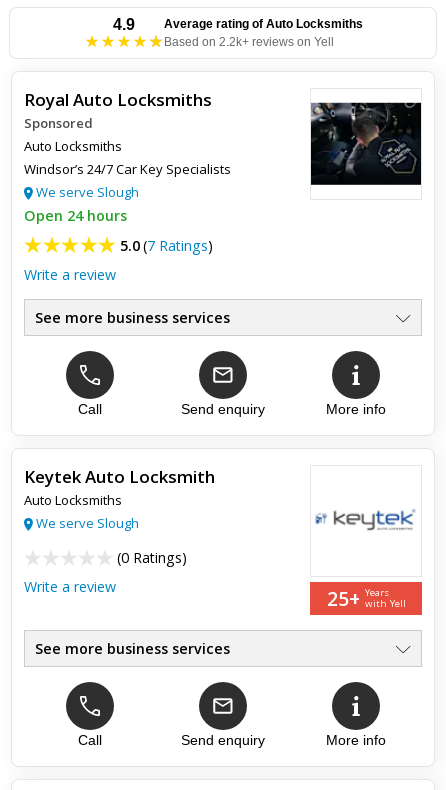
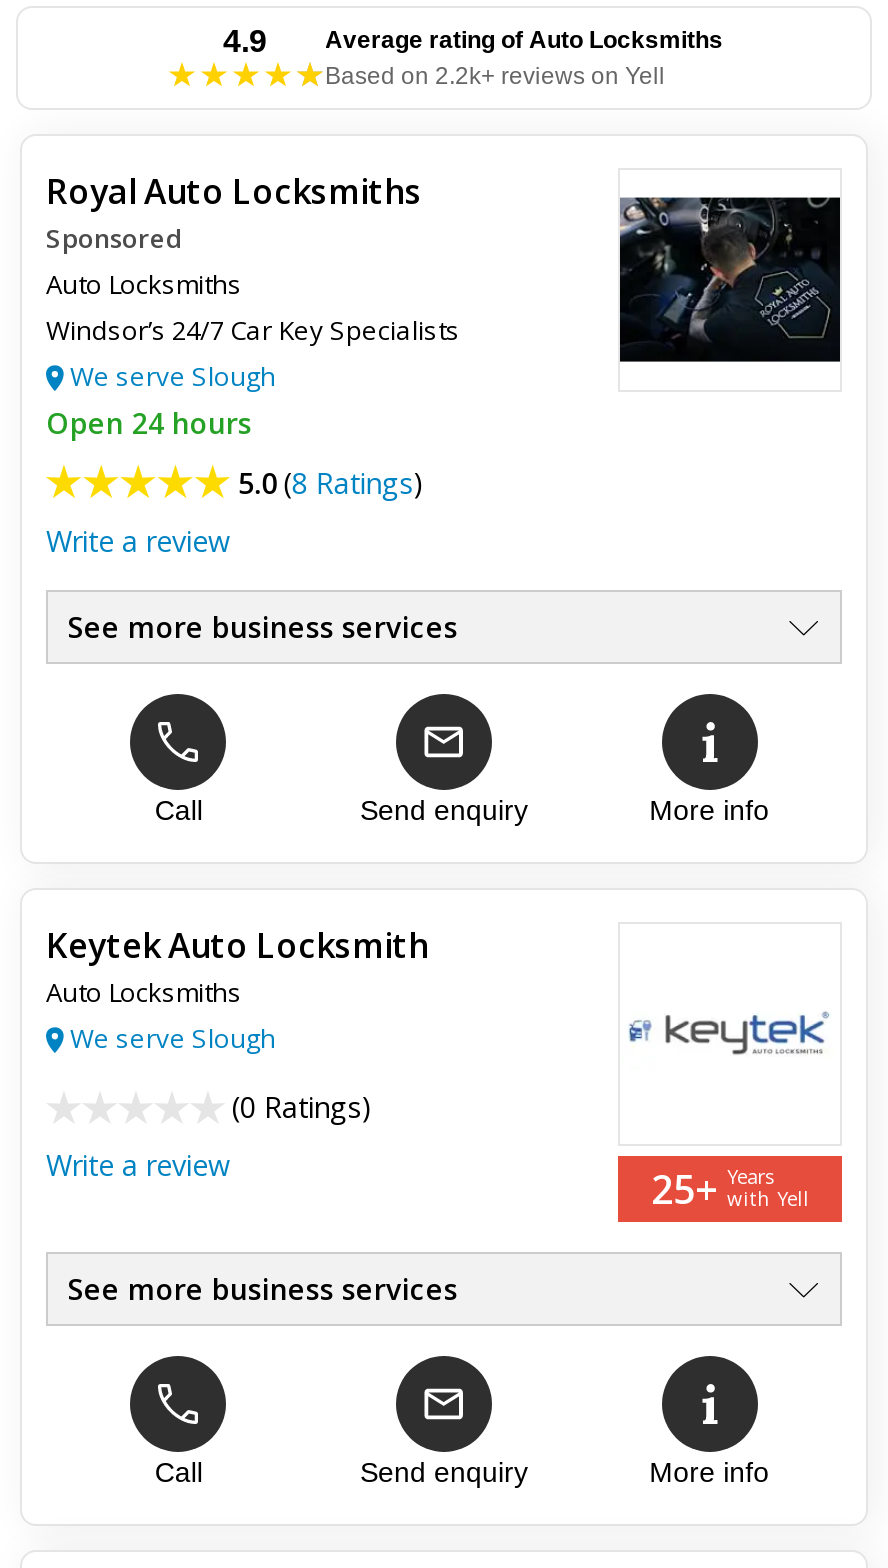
[120,236,213,255] 5.0 (7 Ratings) -> [238,464,424,502] 5.0 (8 Ratings)

